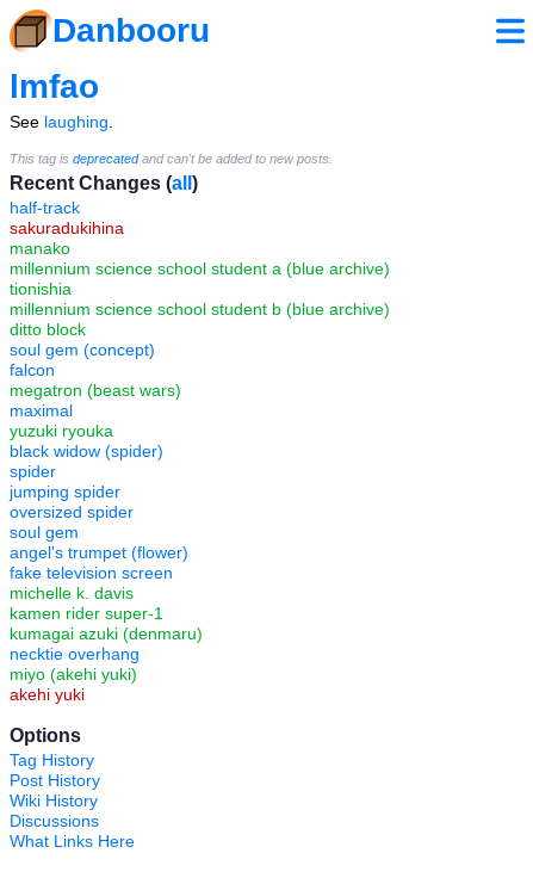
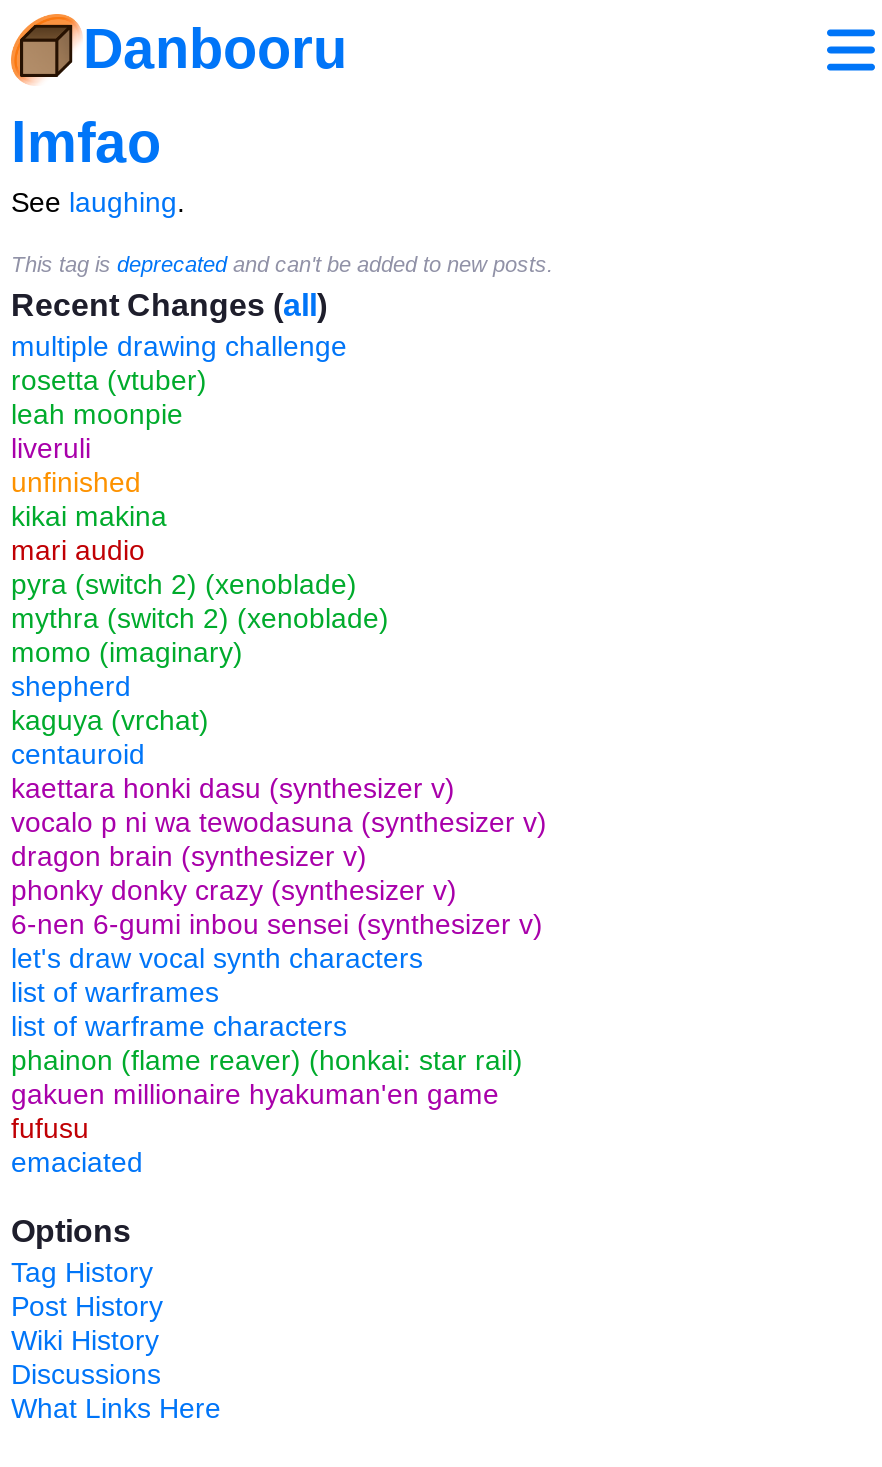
[10,198,390,704] half-track | sakuradukihina | manako | millennium science school student a (blue archive) | tionishia | millennium science school student b (blue archive) | ditto block | soul gem (concept) | falcon | megatron (beast wars) | maximal | yuzuki ryouka | black widow (spider) | spider | jumping spider | oversized spider | soul gem | angel's trumpet (flower) | fake television screen | michelle k. davis | kamen rider super-1 | kumagai azuki (denmaru) | necktie overhang | miyo (akehi yuki) | akehi yuki -> [11,330,547,1178] multiple drawing challenge | rosetta (vtuber) | leah moonpie | liveruli | unfinished | kikai makina | mari audio | pyra (switch 2) (xenoblade) | mythra (switch 2) (xenoblade) | momo (imaginary) | shepherd | kaguya (vrchat) | centauroid | kaettara honki dasu (synthesizer v) | vocalo p ni wa tewodasuna (synthesizer v) | dragon brain (synthesizer v) | phonky donky crazy (synthesizer v) | 6-nen 6-gumi inbou sensei (synthesizer v) | let's draw vocal synth characters | list of warframes | list of warframe characters | phainon (flame reaver) (honkai: star rail) | gakuen millionaire hyakuman'en game | fufusu | emaciated

